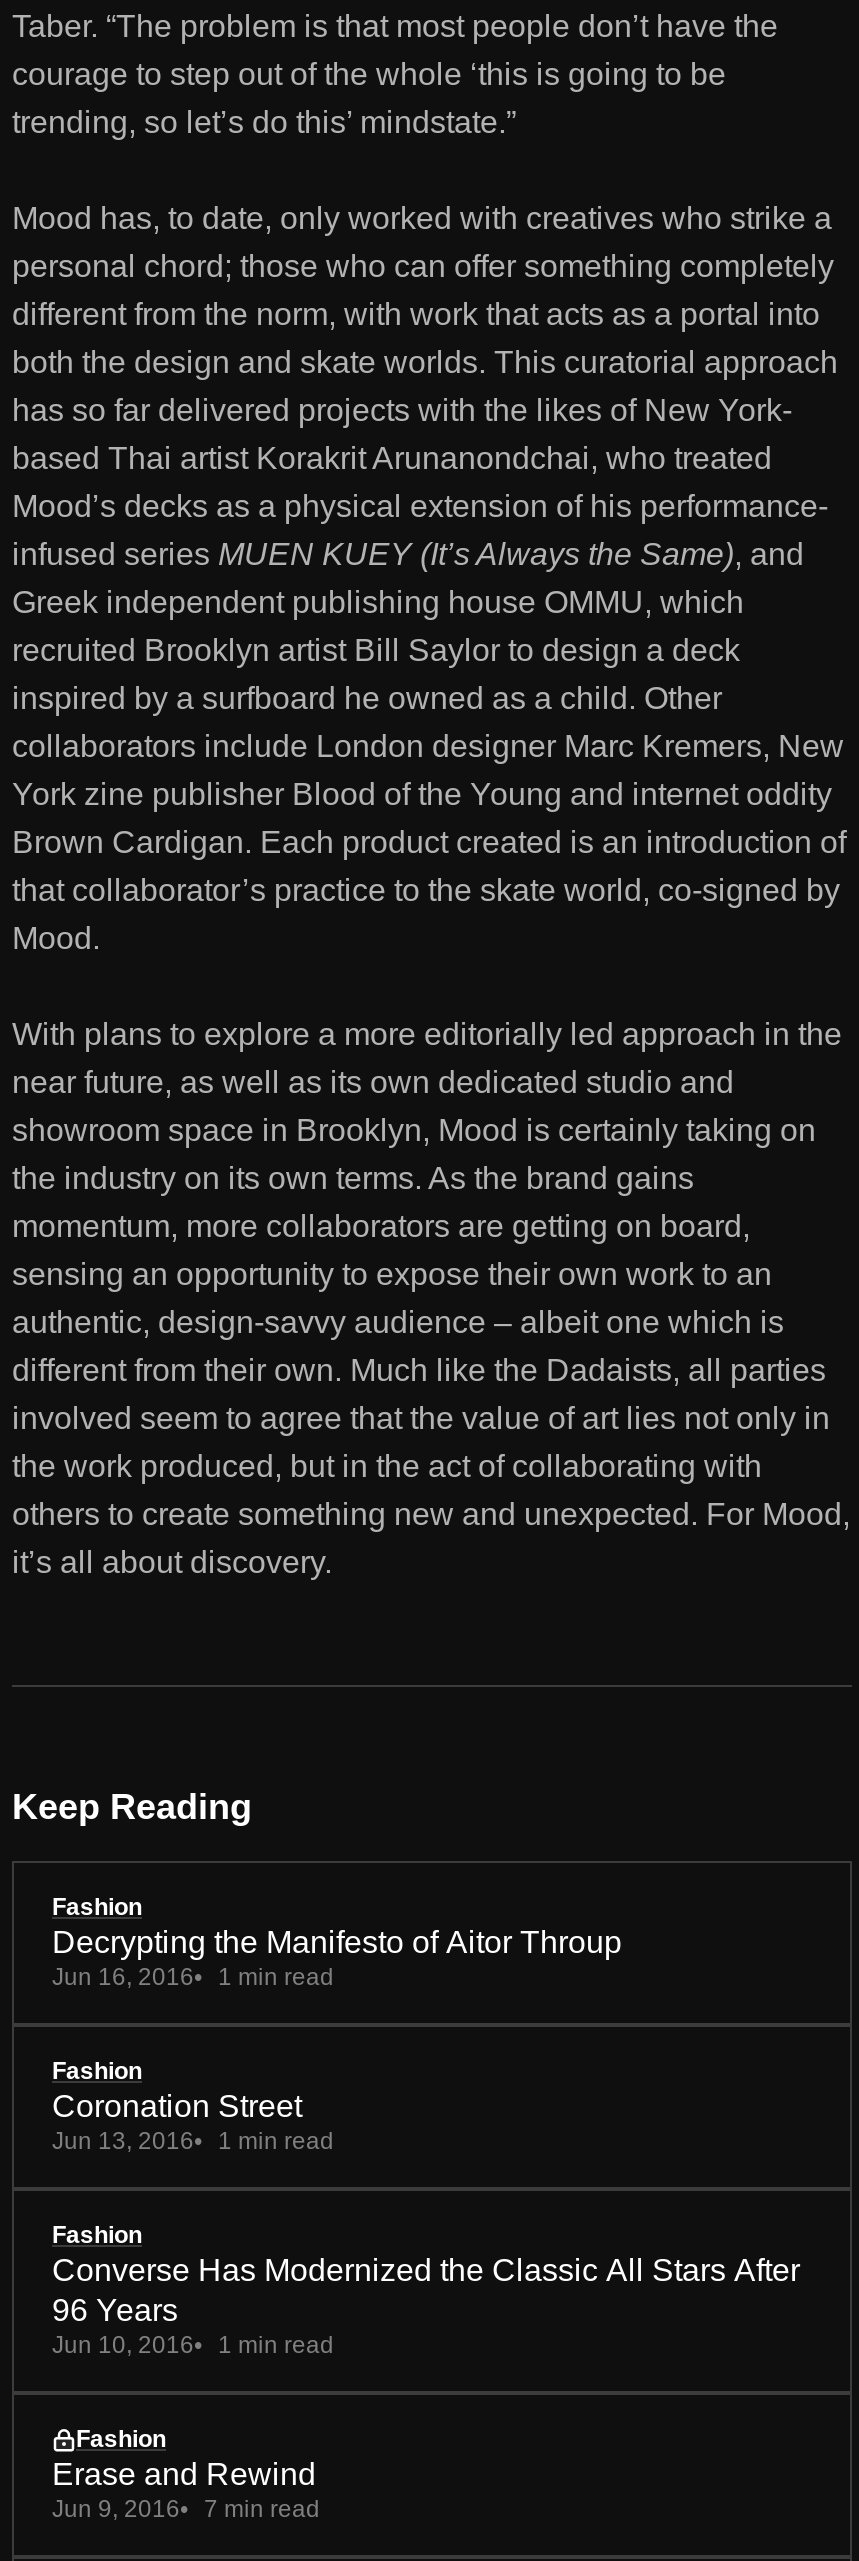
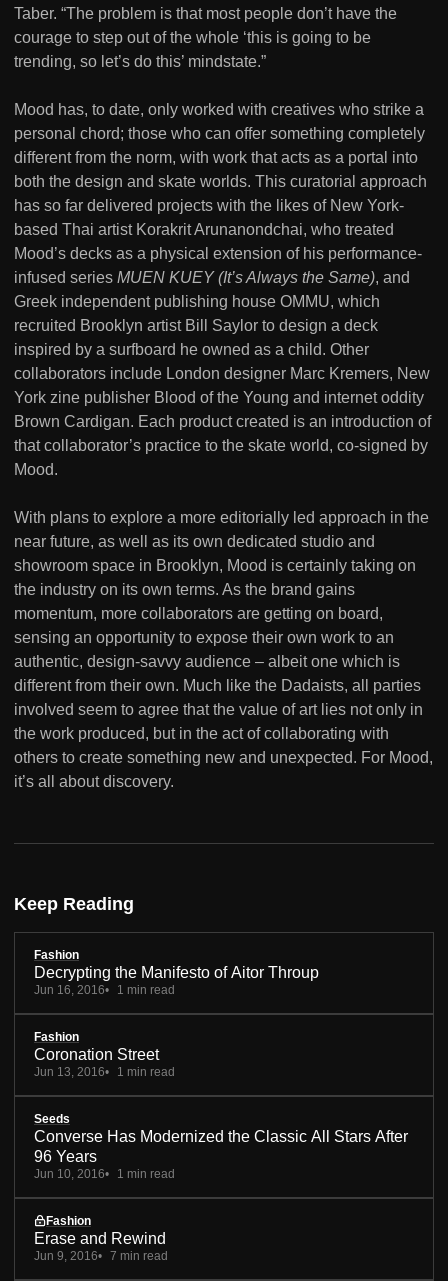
[52,2222,142,2250] Fashion -> [34,1112,70,1126] Seeds

